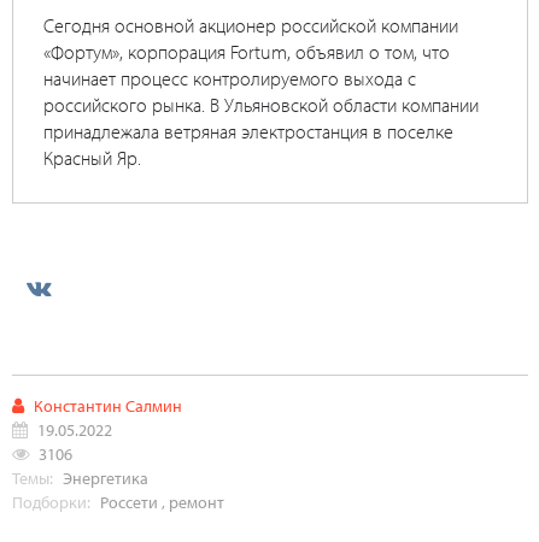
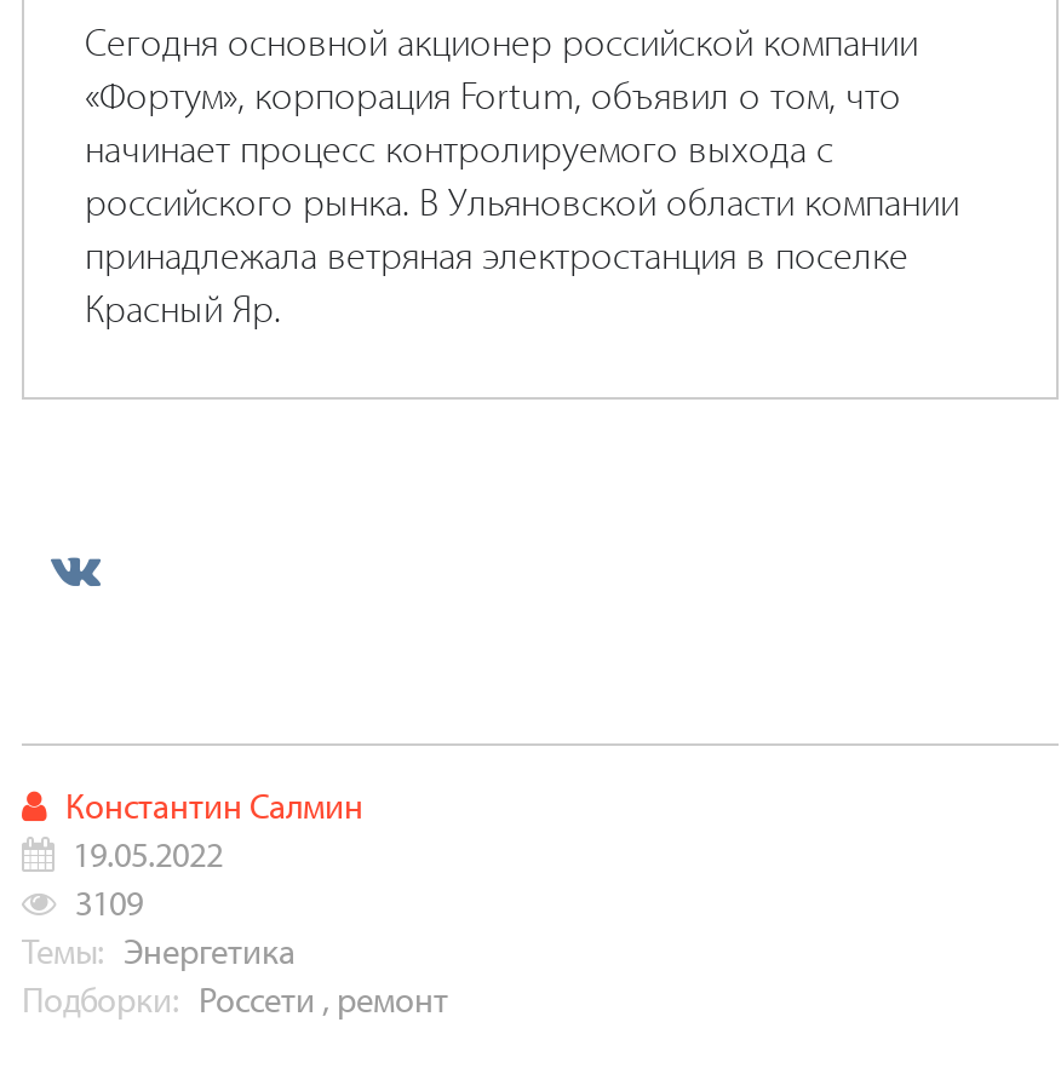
[35,442,72,464] 3106 -> [68,878,143,924] 3109

